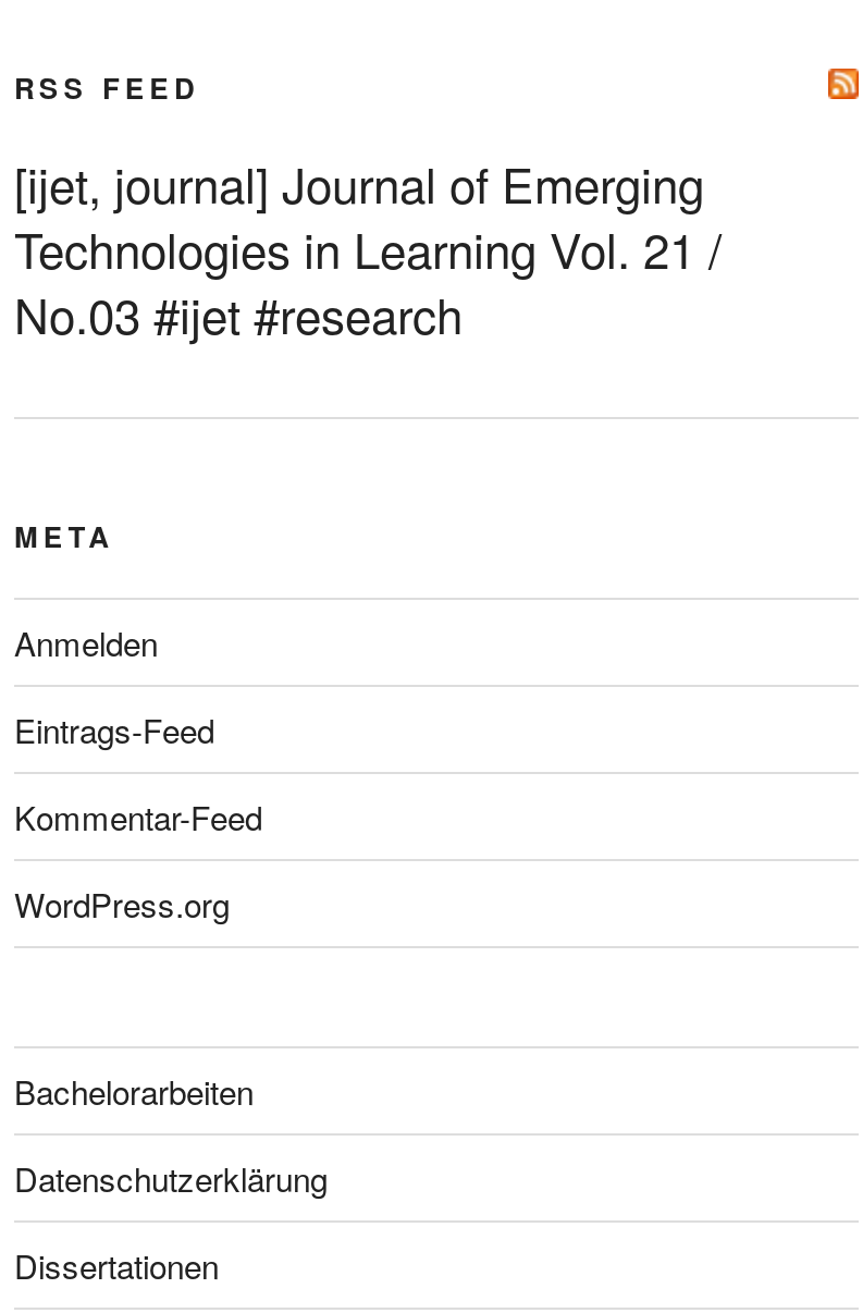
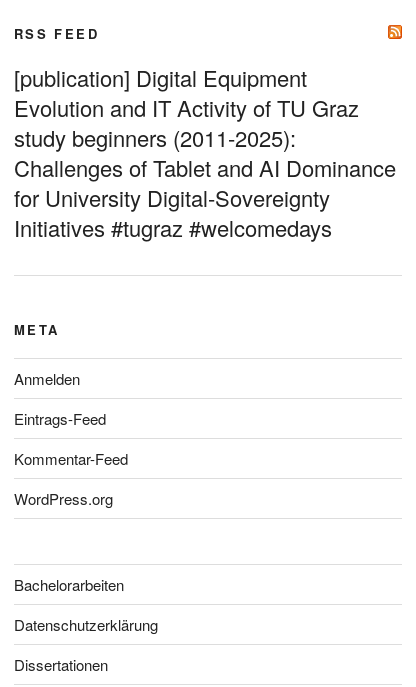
[14,149,722,347] [ijet, journal] Journal of Emerging | Technologies in Learning Vol. 21 / | No.03 #ijet #research -> [14,62,396,243] [publication] Digital Equipment | Evolution and IT Activity of TU Graz | study beginners (2011-2025): | Challenges of Tablet and AI Dominance | for University Digital-Sovereignty | Initiatives #tugraz #welcomedays

